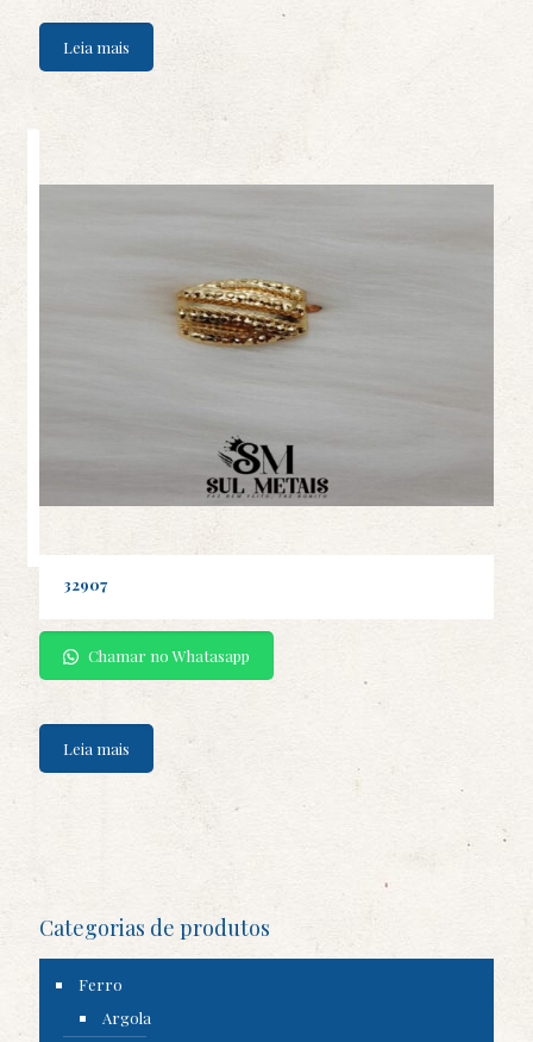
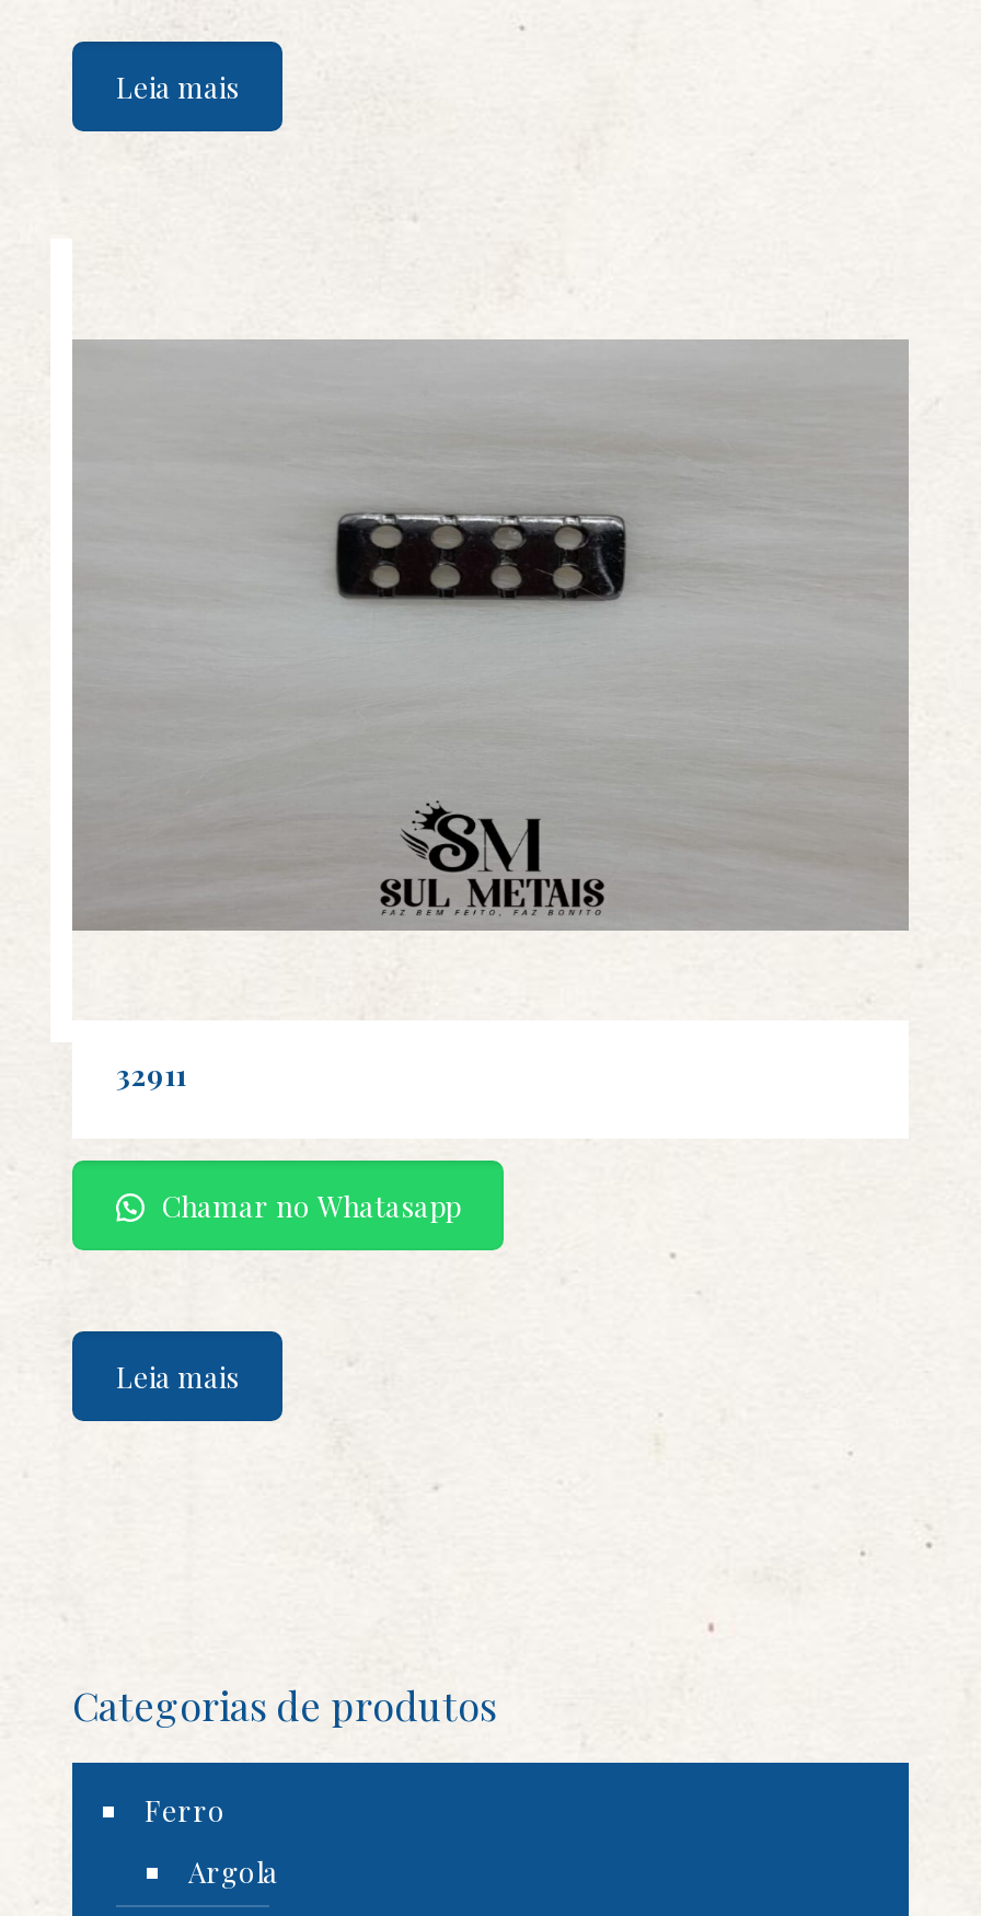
[163,277,340,352] [image] -> [304,508,628,646] [image]
[63,574,107,594] 32907 -> [116,1055,186,1093] 32911

